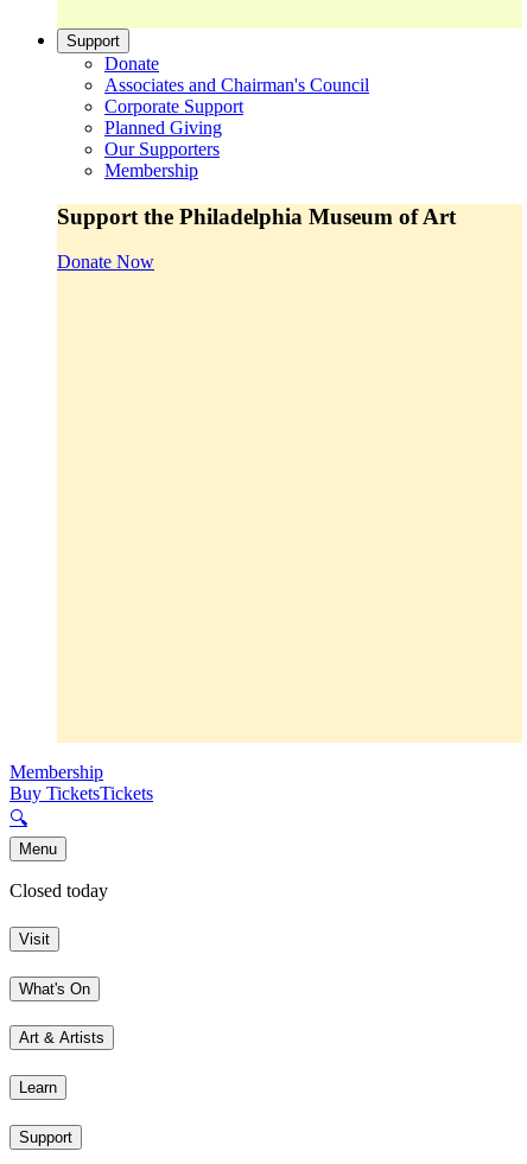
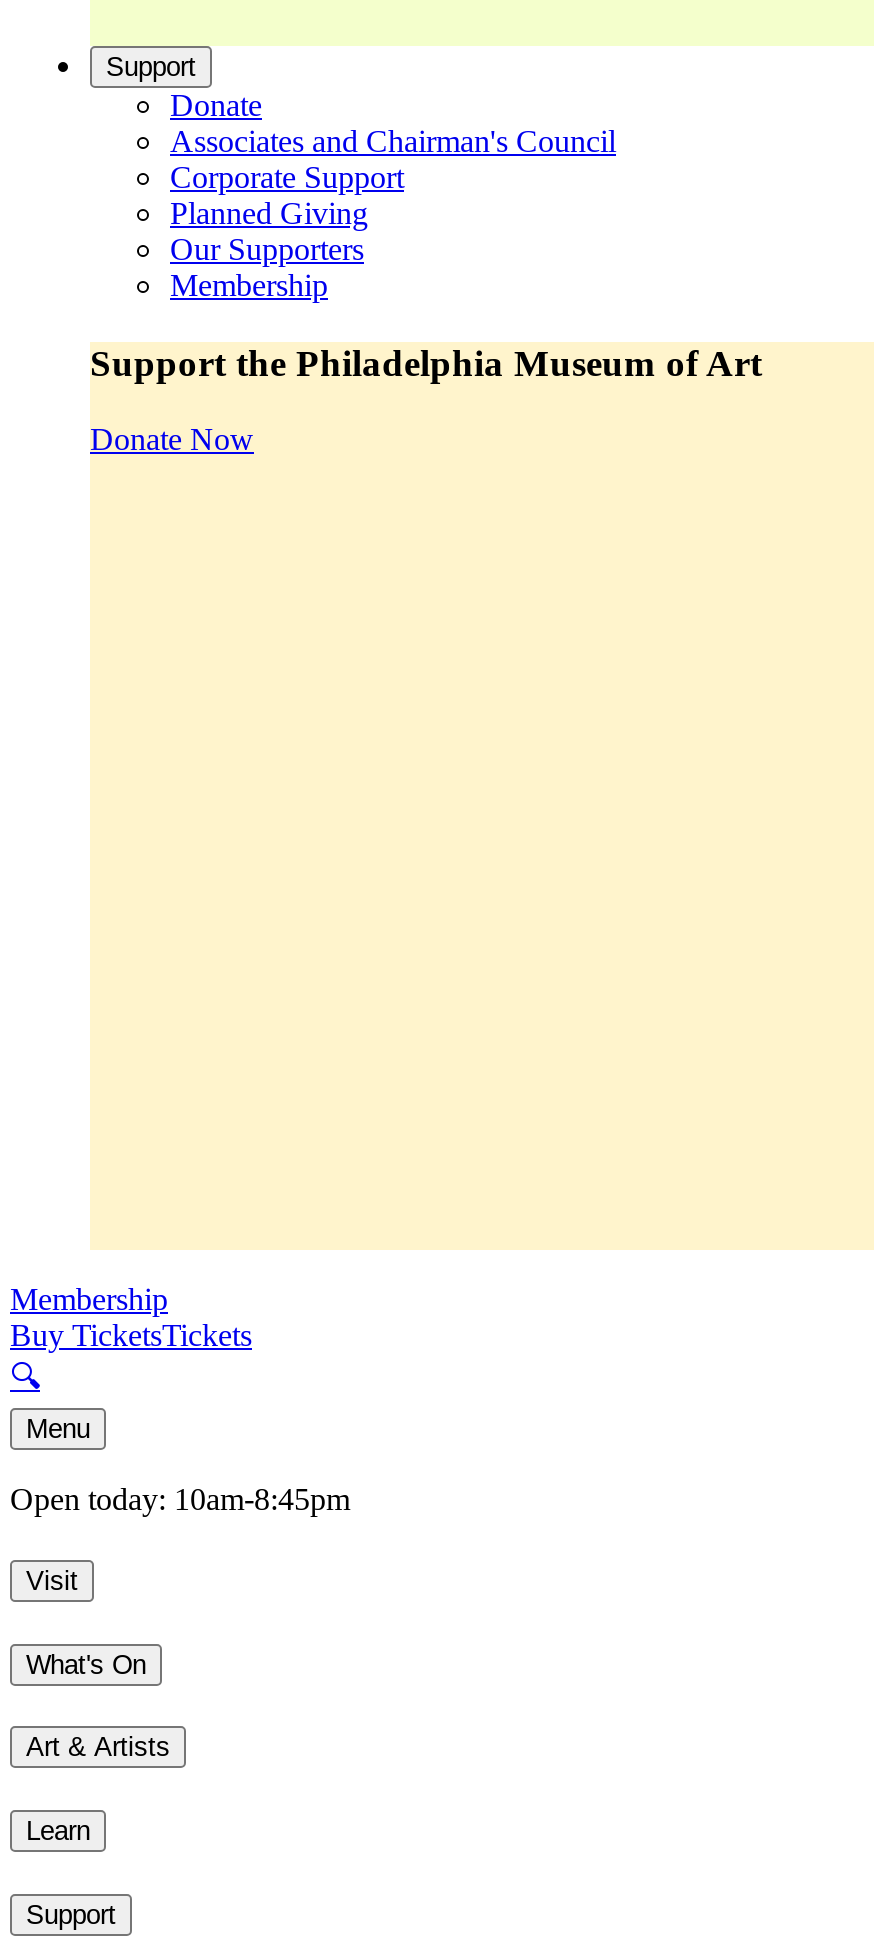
[9,881,108,901] Closed today -> [10,1483,350,1517] Open today: 10am-8:45pm

